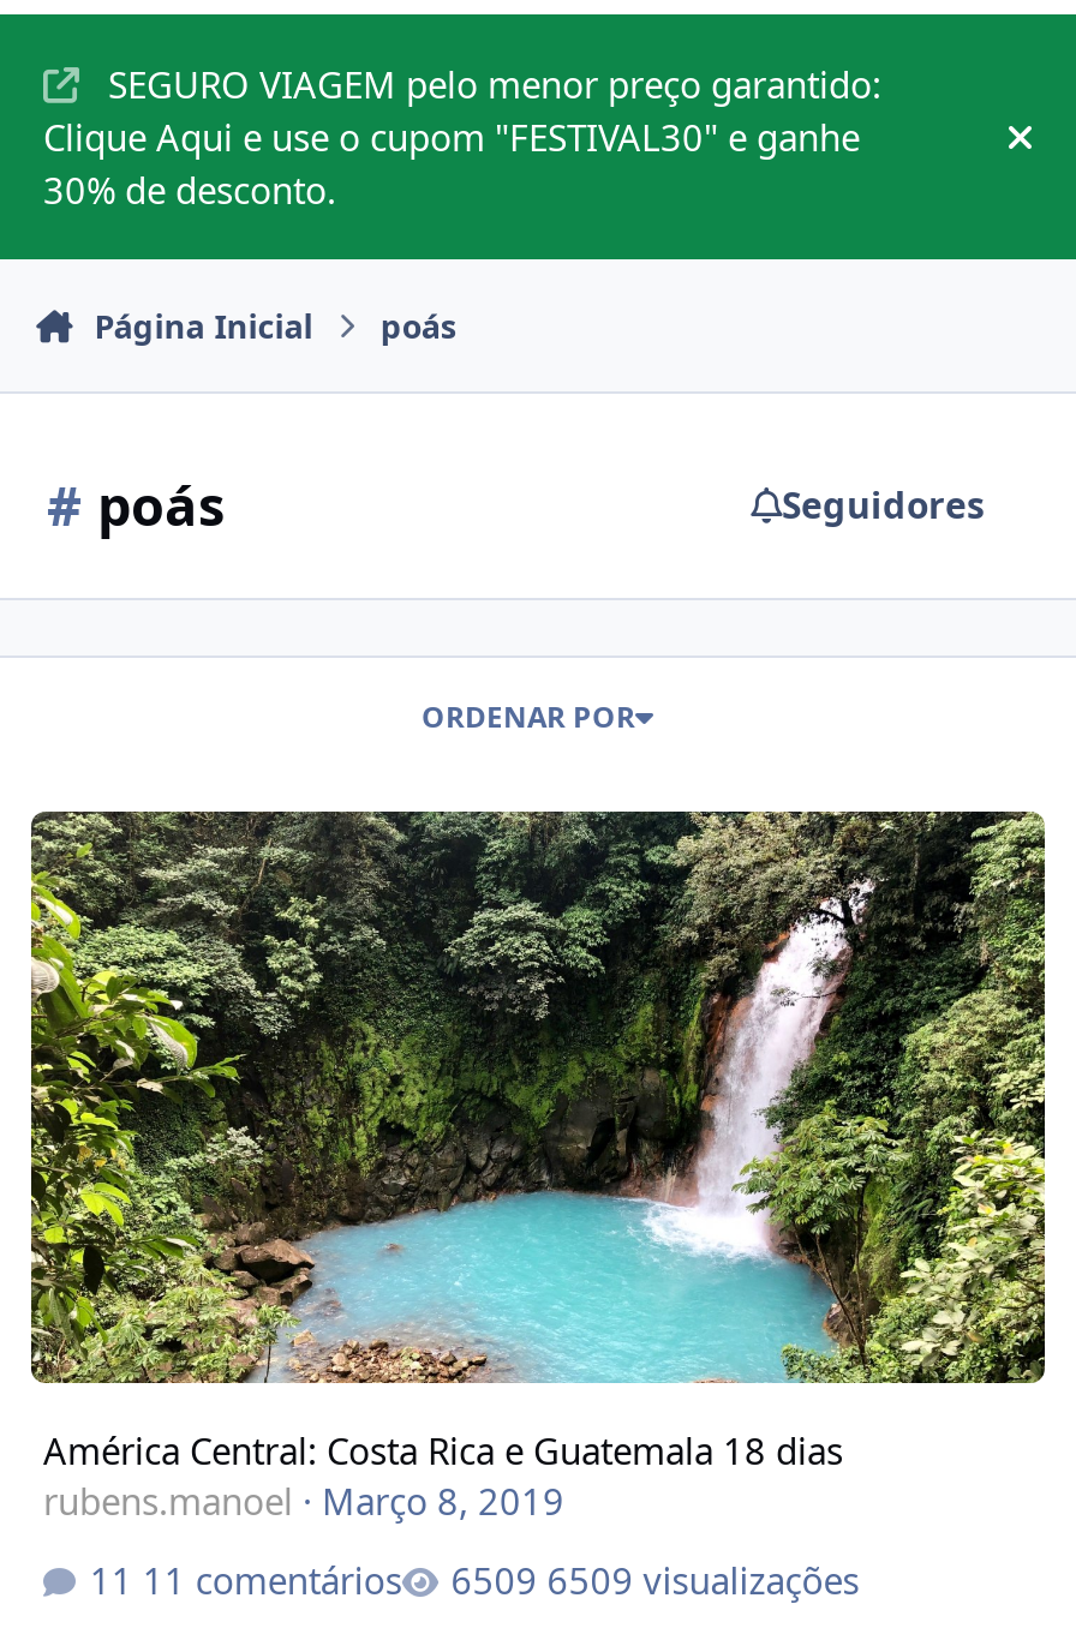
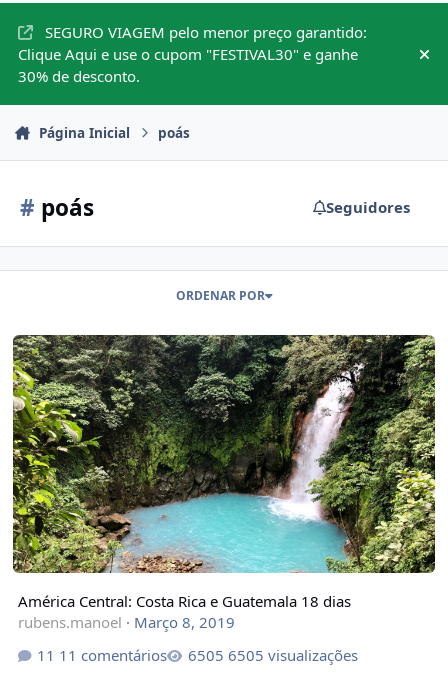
[547,1555,859,1603] 6509 visualizações -> [228,645,358,665] 6505 visualizações

